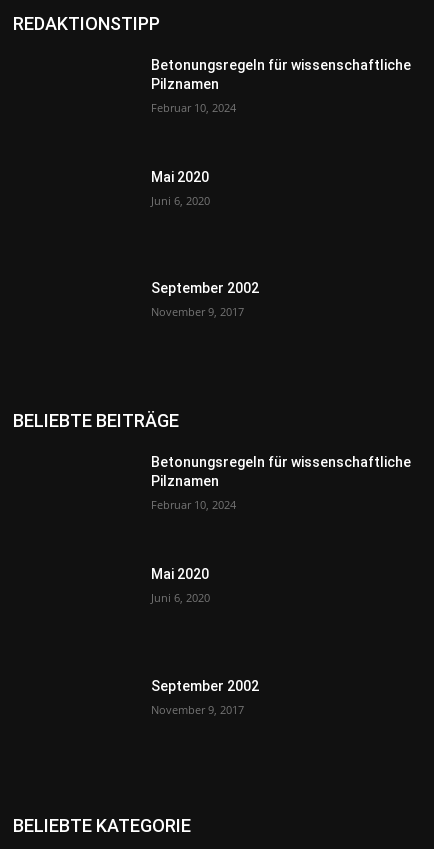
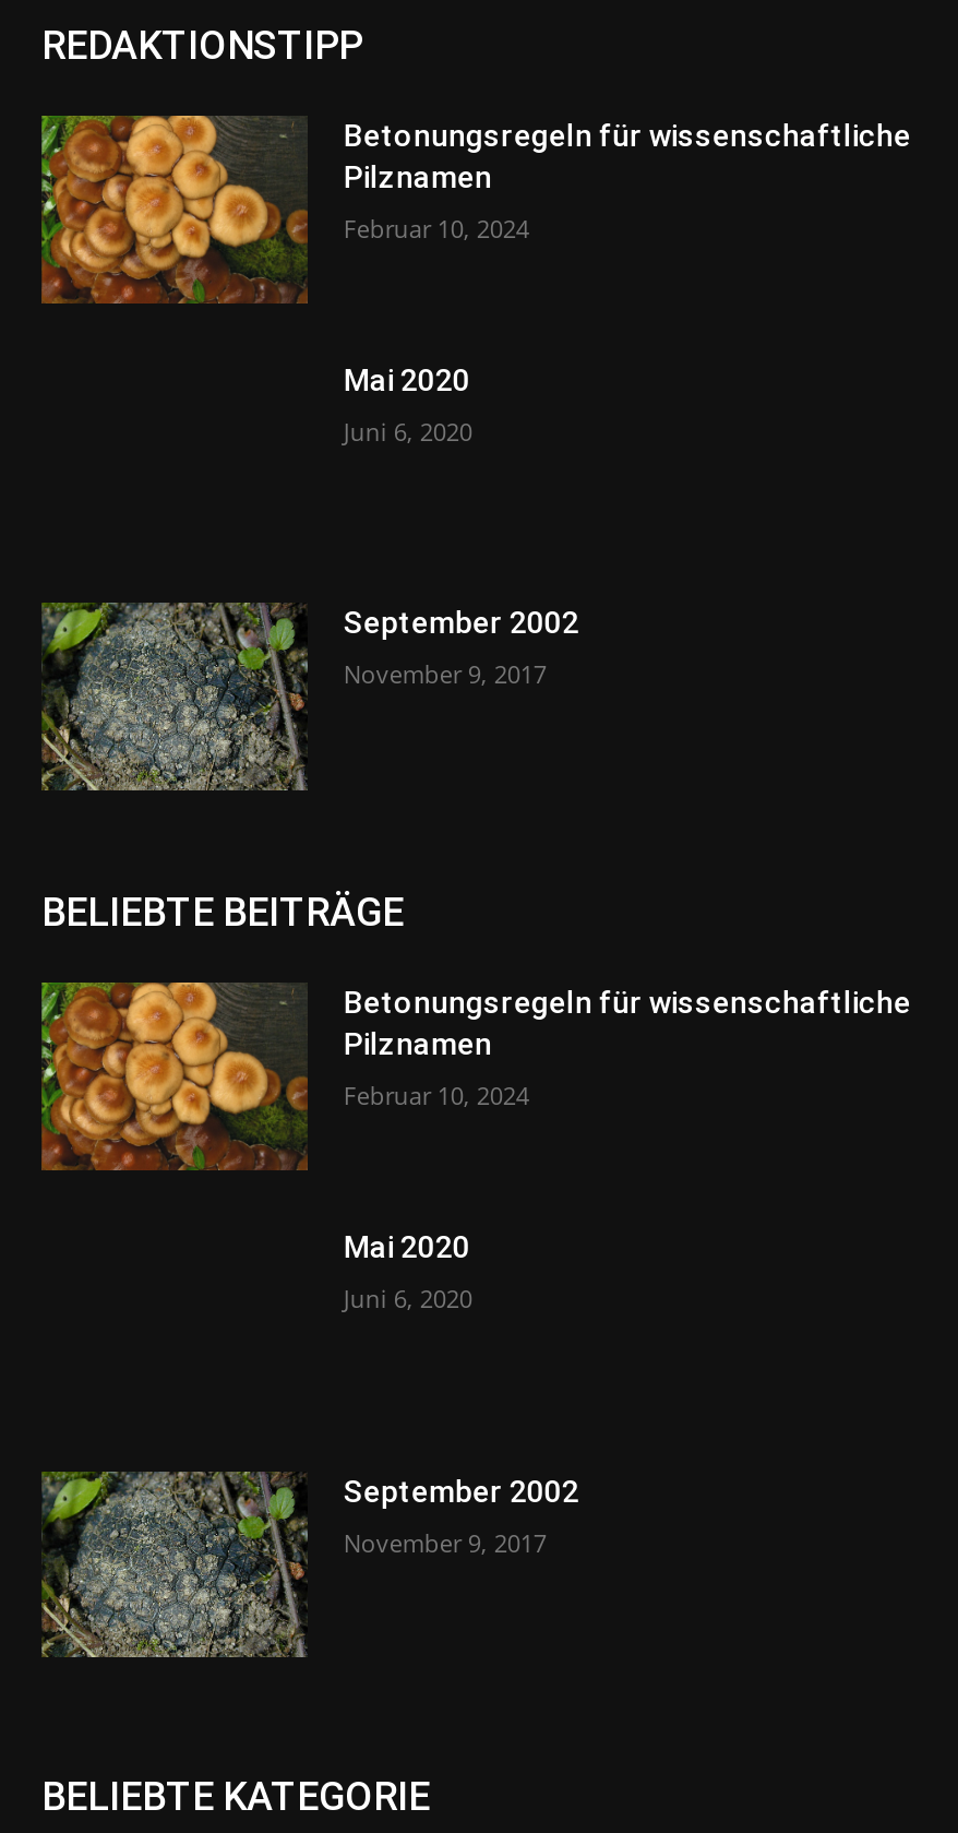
none -> [39,114,310,306] [image]
none -> [39,600,310,793] [image]
none -> [39,980,310,1173] [image]
none -> [39,1469,310,1659] [image]

